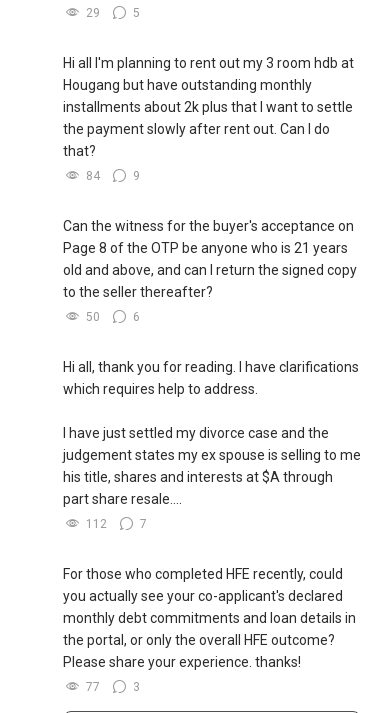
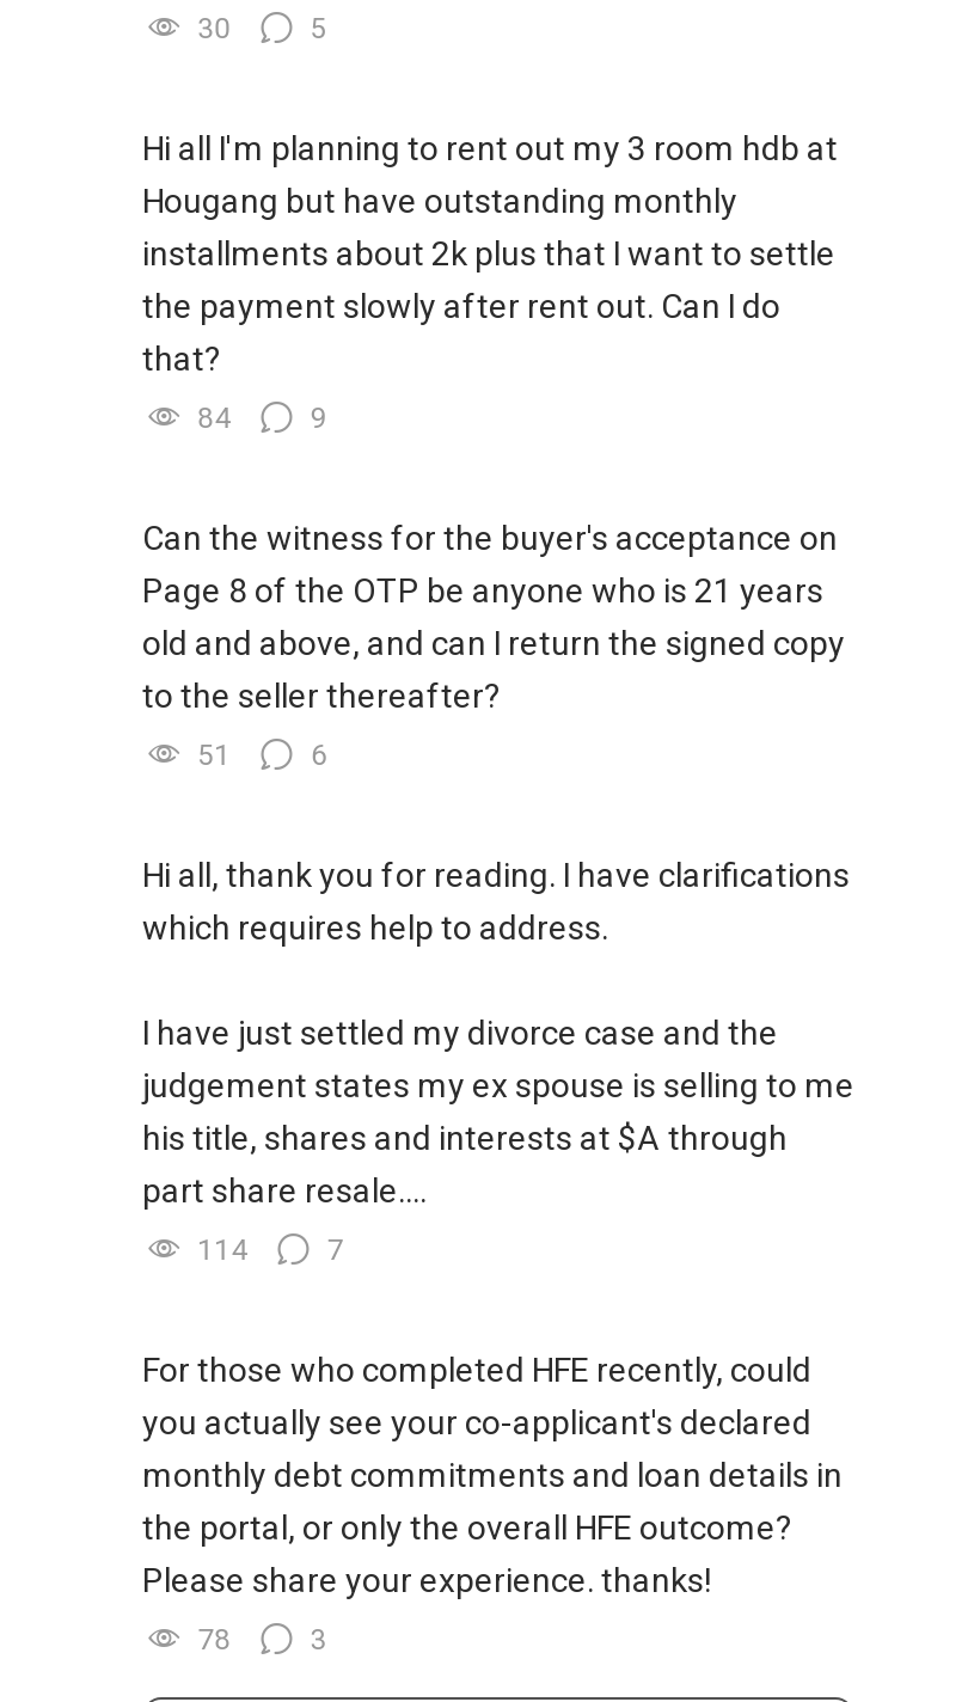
[86,6,100,20] 29 -> [198,12,231,45] 30
[86,310,100,324] 50 -> [198,739,231,772] 51
[86,517,107,531] 112 -> [198,1233,248,1267] 114
[86,680,100,694] 77 -> [198,1623,231,1657] 78

